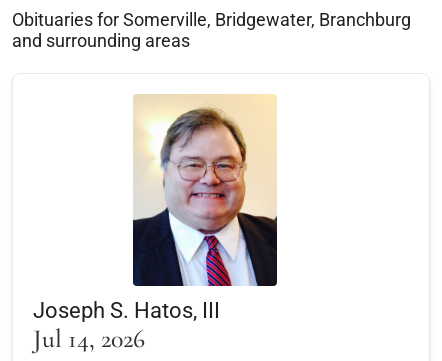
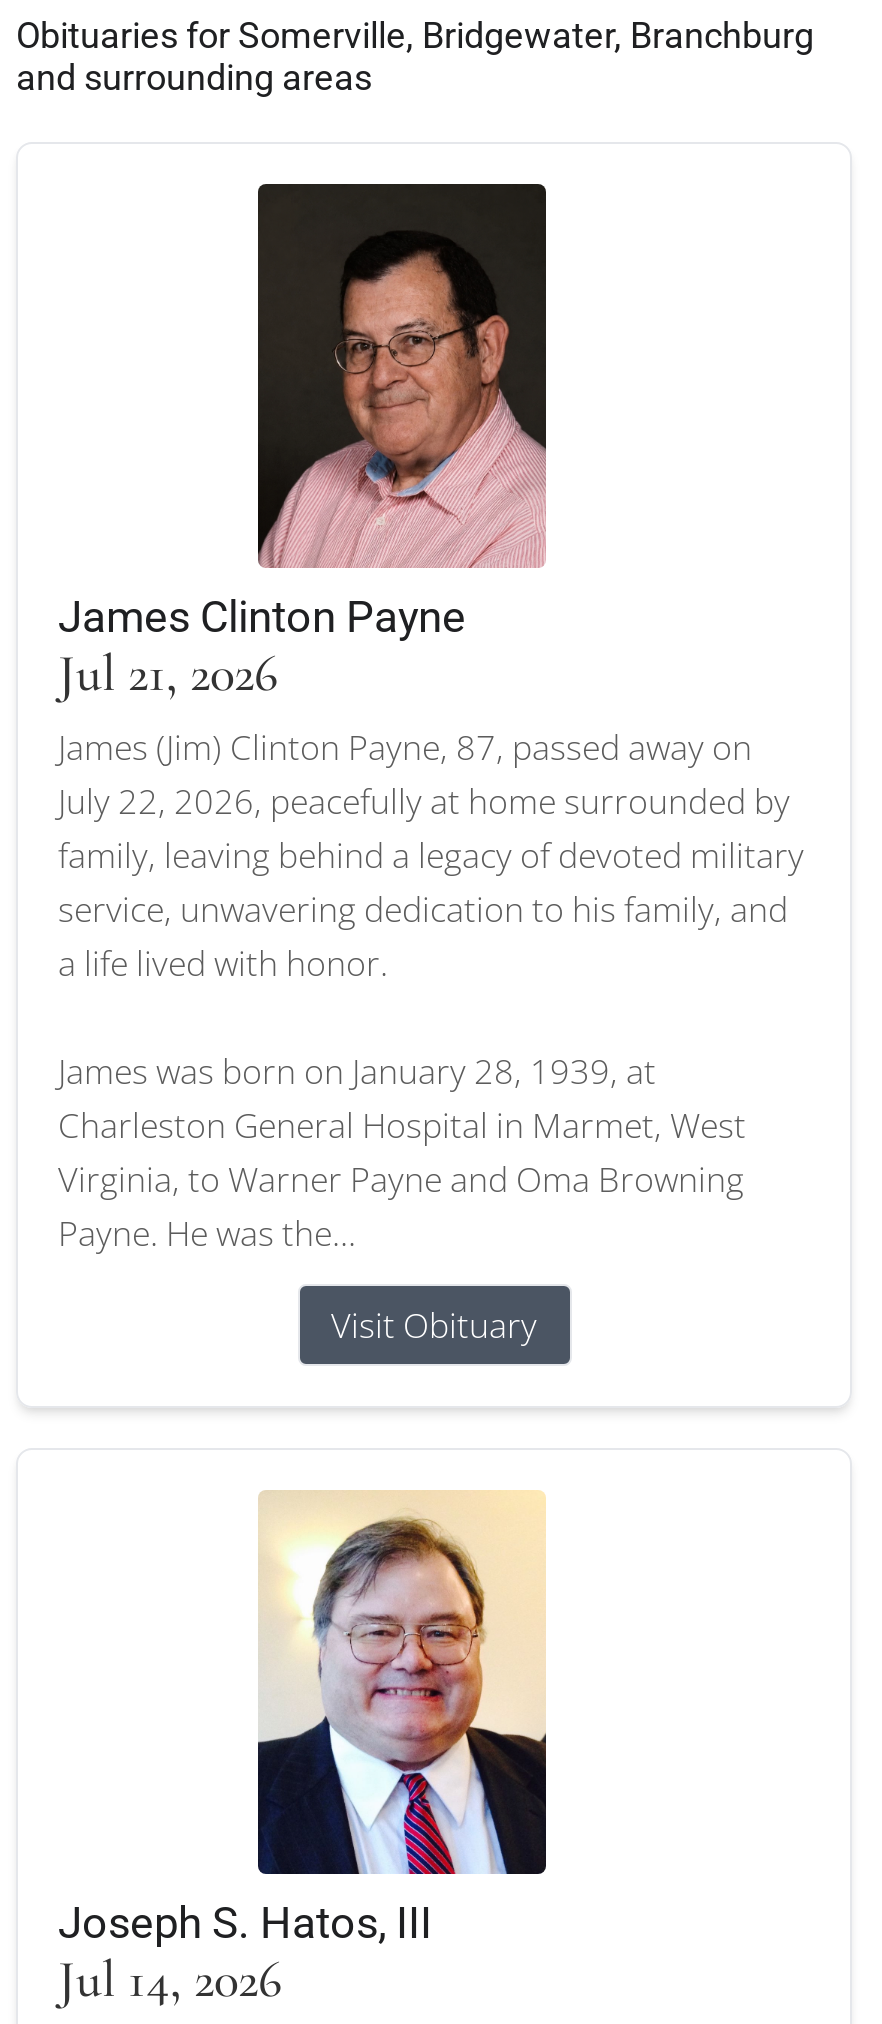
none -> [58,182,804,1348] [image] | James Clinton Payne | Jul 21, 2026 | James (Jim) Clinton Payne, 87, passed away on | July 22, 2026, peacefully at home surrounded by | family, leaving behind a legacy of devoted military | service, unwavering dedication to his family, and | a life lived with honor. | James was born on January 28, 1939, at | Charleston General Hospital in Marmet, West | Virginia, to Warner Payne and Oma Browning | Payne. He was the... | Visit Obituary

